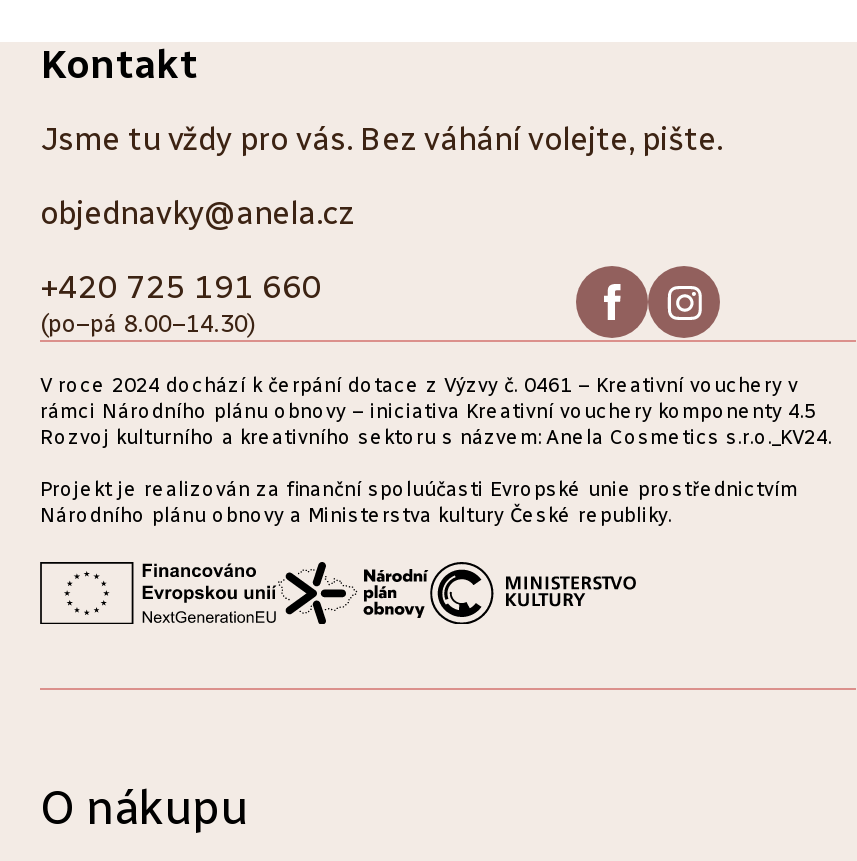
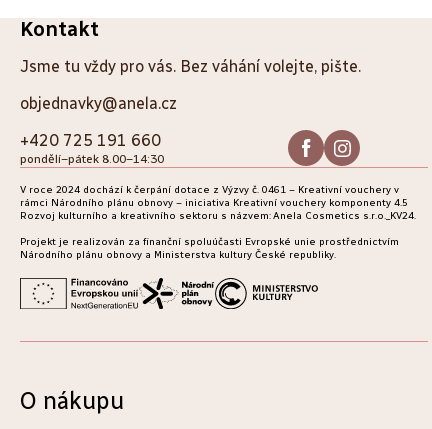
[40,309,256,337] (po–pá 8.00–14.30) -> [20,151,164,165] pondělí–pátek 8.00–14:30

